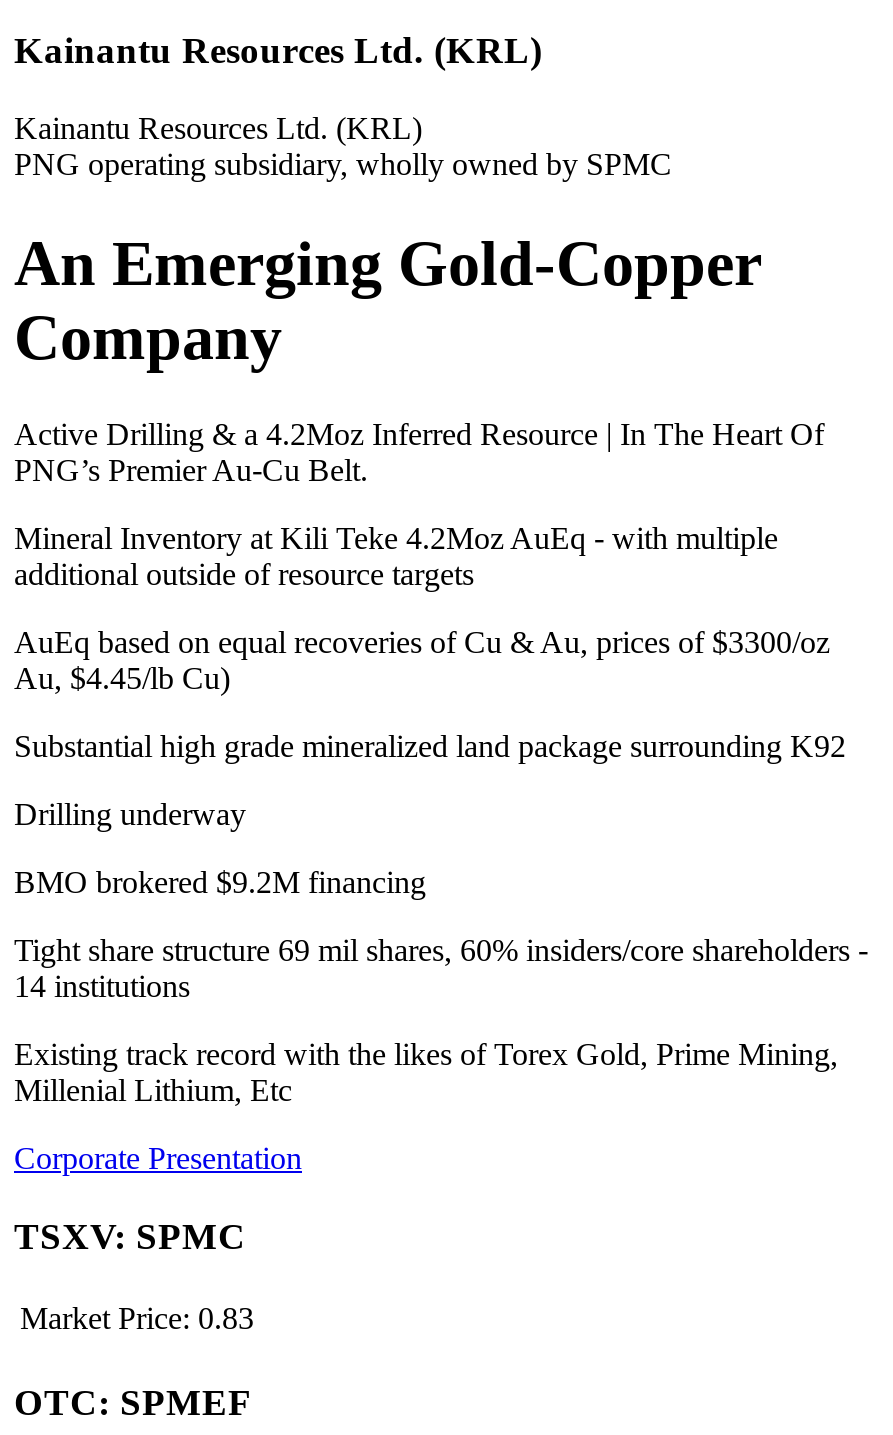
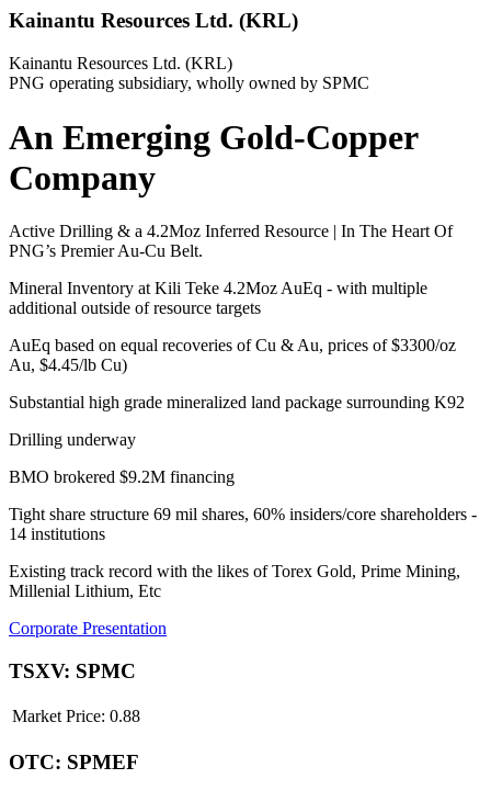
[20,1302,254,1336] Market Price: 0.83 -> [12,707,140,726] Market Price: 0.88

